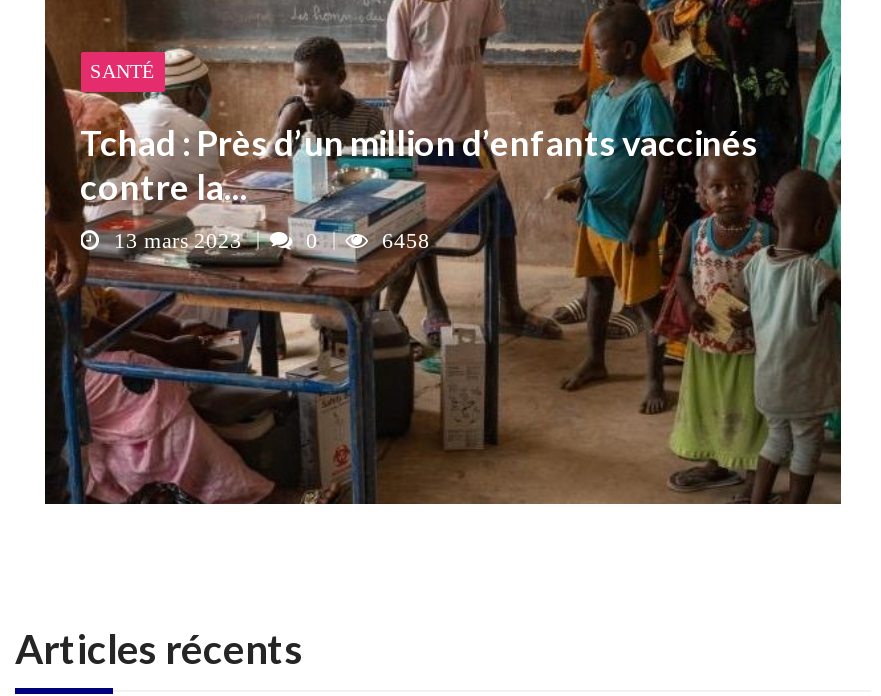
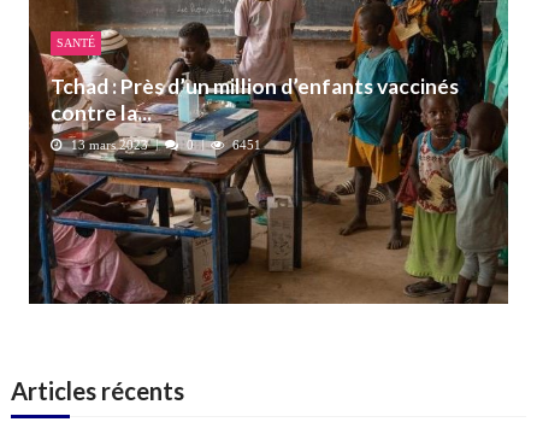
[382,228,430,252] 6458 -> [232,138,261,152] 6451

